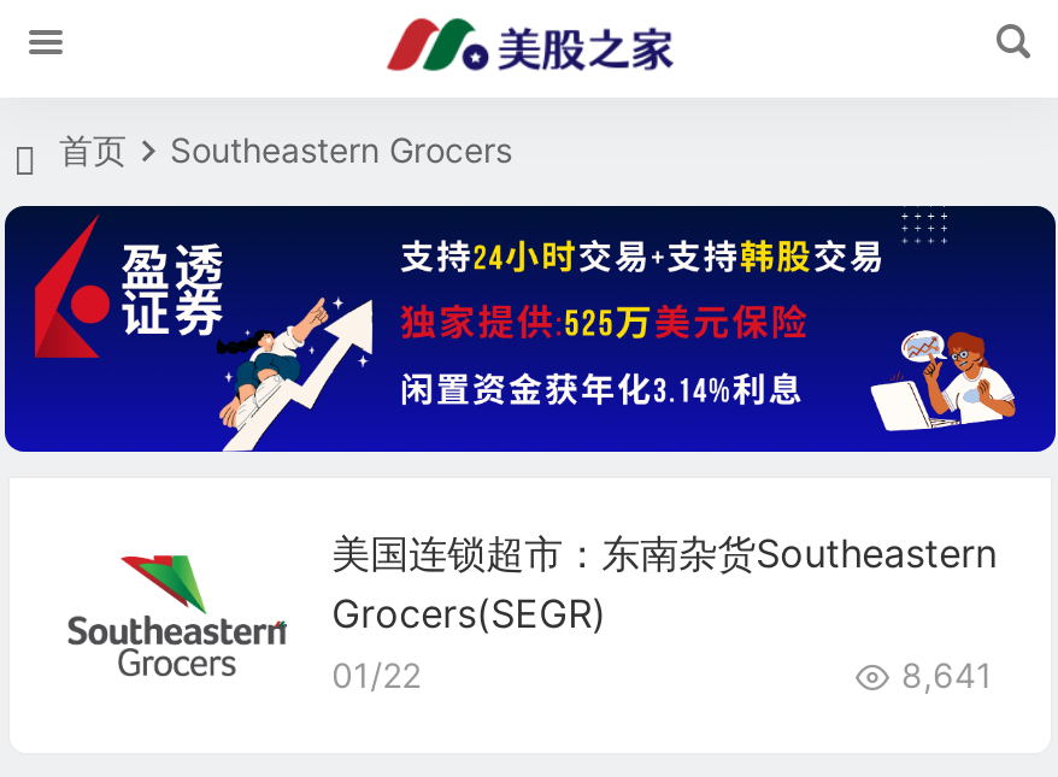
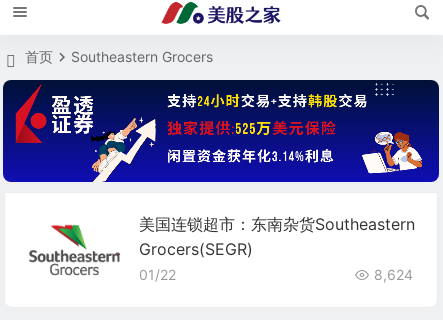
[901,655,993,696] 8,641 -> [374,266,413,283] 8,624

